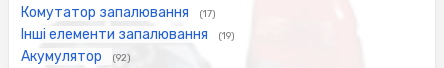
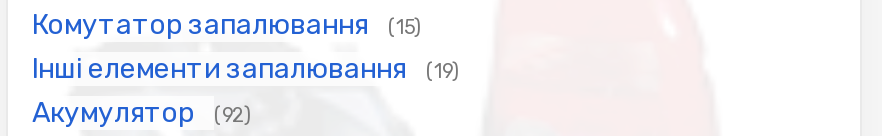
[21,4,216,21] Комутатор запалювання (17) -> [32,8,422,42] Комутатор запалювання (15)

